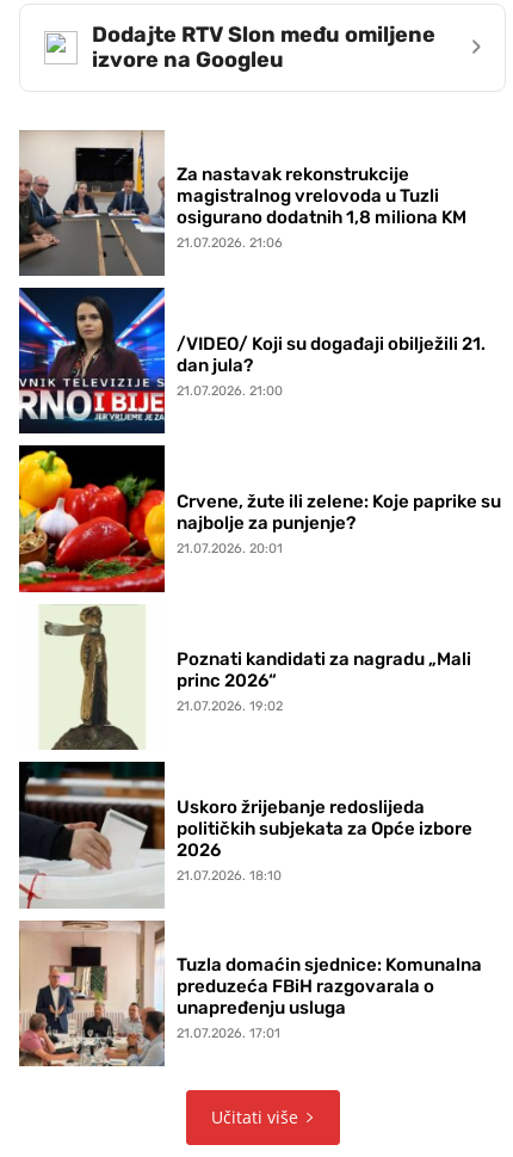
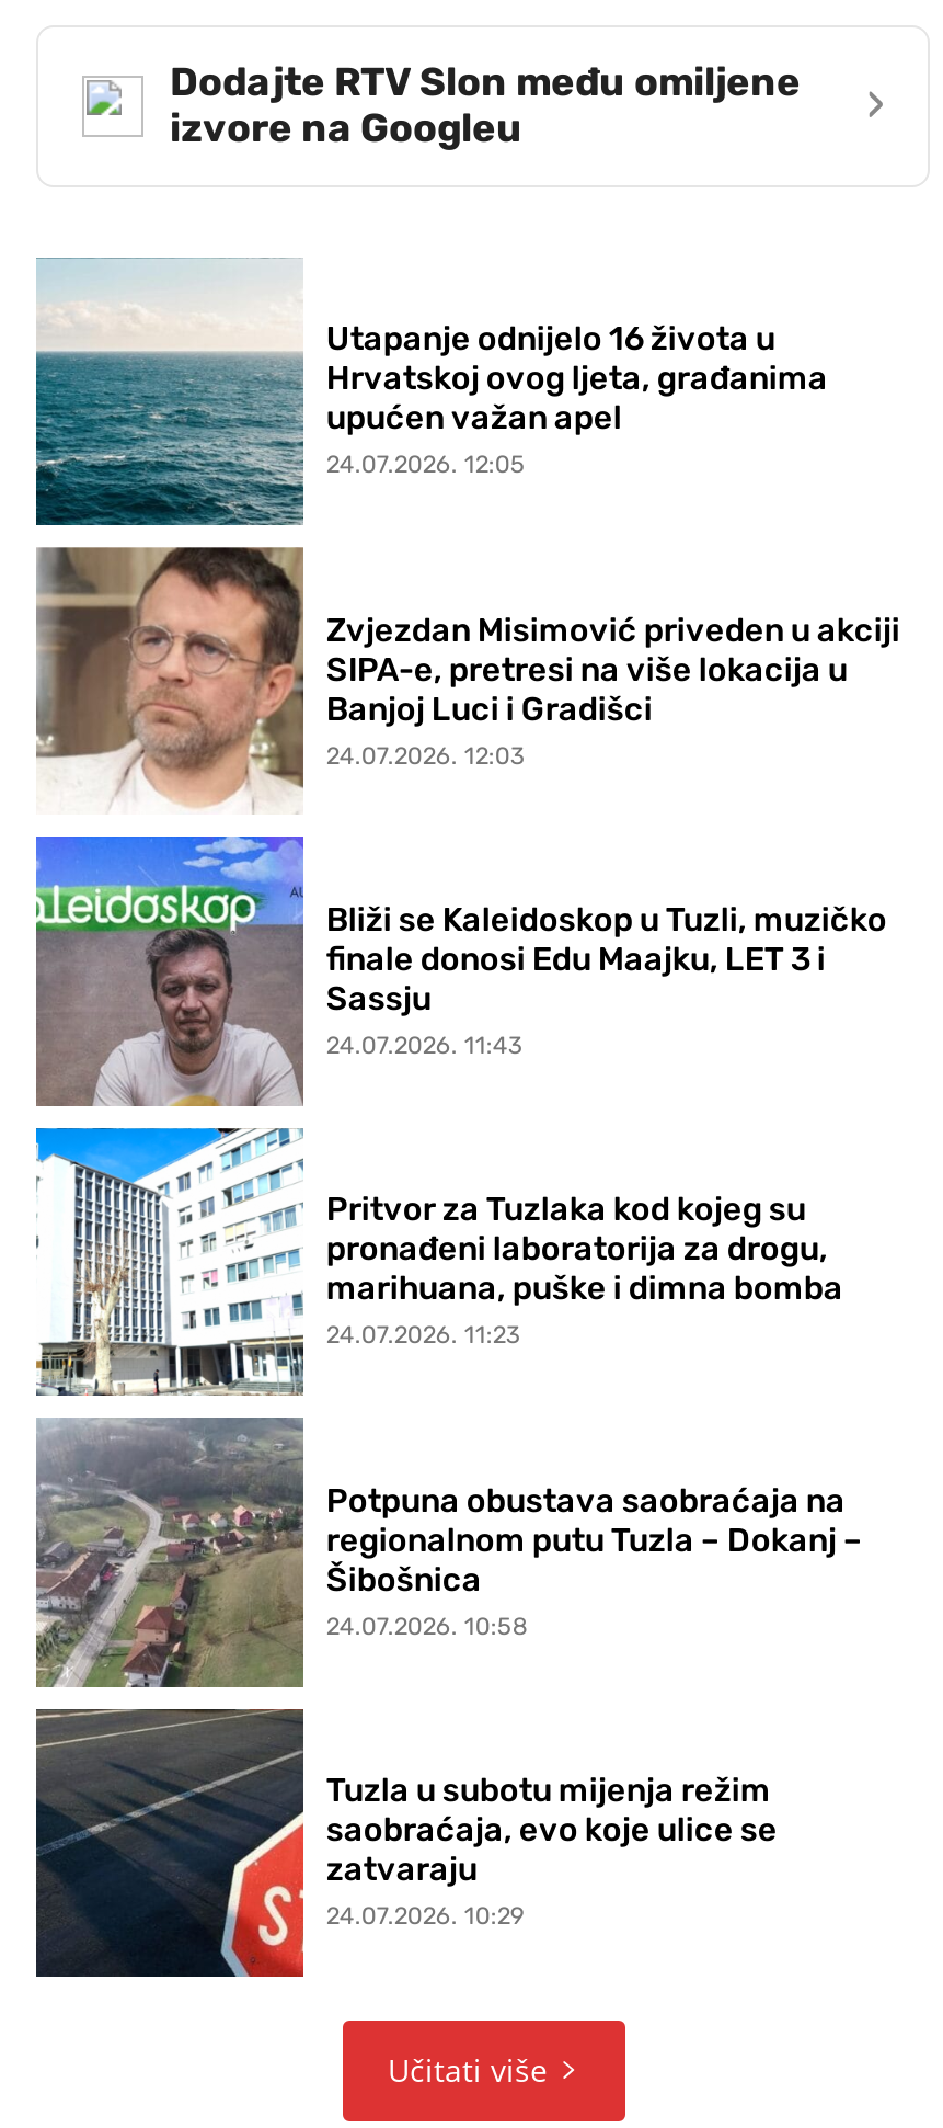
[18,130,467,277] [image] | Za nastavak rekonstrukcije | magistralnog vrelovoda u Tuzli | osigurano dodatnih 1,8 miliona KM | 21.07.2026. 21:06 -> [34,258,828,527] [image] | Utapanje odnijelo 16 života u | Hrvatskoj ovog ljeta, građanima | upućen važan apel | 24.07.2026. 12:05
[18,287,486,435] [image] | /VIDEO/ Koji su događaji obilježili 21. | dan jula? | 21.07.2026. 21:00 -> [34,545,900,815] [image] | Zvjezdan Misimović priveden u akciji | SIPA-e, pretresi na više lokacija u | Banjoj Luci i Gradišci | 24.07.2026. 12:03
[18,444,502,593] [image] | Crvene, žute ili zelene: Koje paprike su | najbolje za punjenje? | 21.07.2026. 20:01 -> [34,834,887,1108] [image] | Bliži se Kaleidoskop u Tuzli, muzičko | finale donosi Edu Maajku, LET 3 i | Sassju | 24.07.2026. 11:43
[19,604,472,751] [image] | Poznati kandidati za nagradu „Mali | princ 2026“ | 21.07.2026. 19:02 -> [34,1126,843,1398] [image] | Pritvor za Tuzlaka kod kojeg su | pronađeni laboratorija za drogu, | marihuana, puške i dimna bomba | 24.07.2026. 11:23
[18,761,473,909] [image] | Uskoro žrijebanje redoslijeda | političkih subjekata za Opće izbore | 2026 | 21.07.2026. 18:10 -> [34,1415,863,1687] [image] | Potpuna obustava saobraćaja na | regionalnom putu Tuzla – Dokanj – | Šibošnica | 24.07.2026. 10:58
[18,921,482,1067] [image] | Tuzla domaćin sjednice: Komunalna | preduzeća FBiH razgovarala o | unapređenju usluga | 21.07.2026. 17:01 -> [34,1709,777,1979] [image] | Tuzla u subotu mijenja režim | saobraćaja, evo koje ulice se | zatvaraju | 24.07.2026. 10:29

